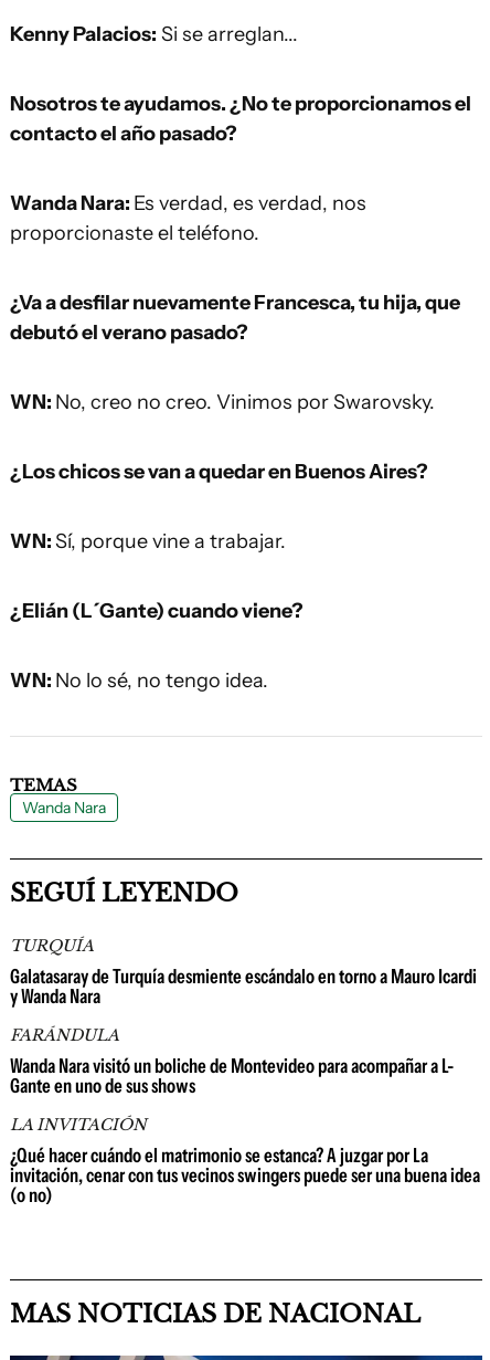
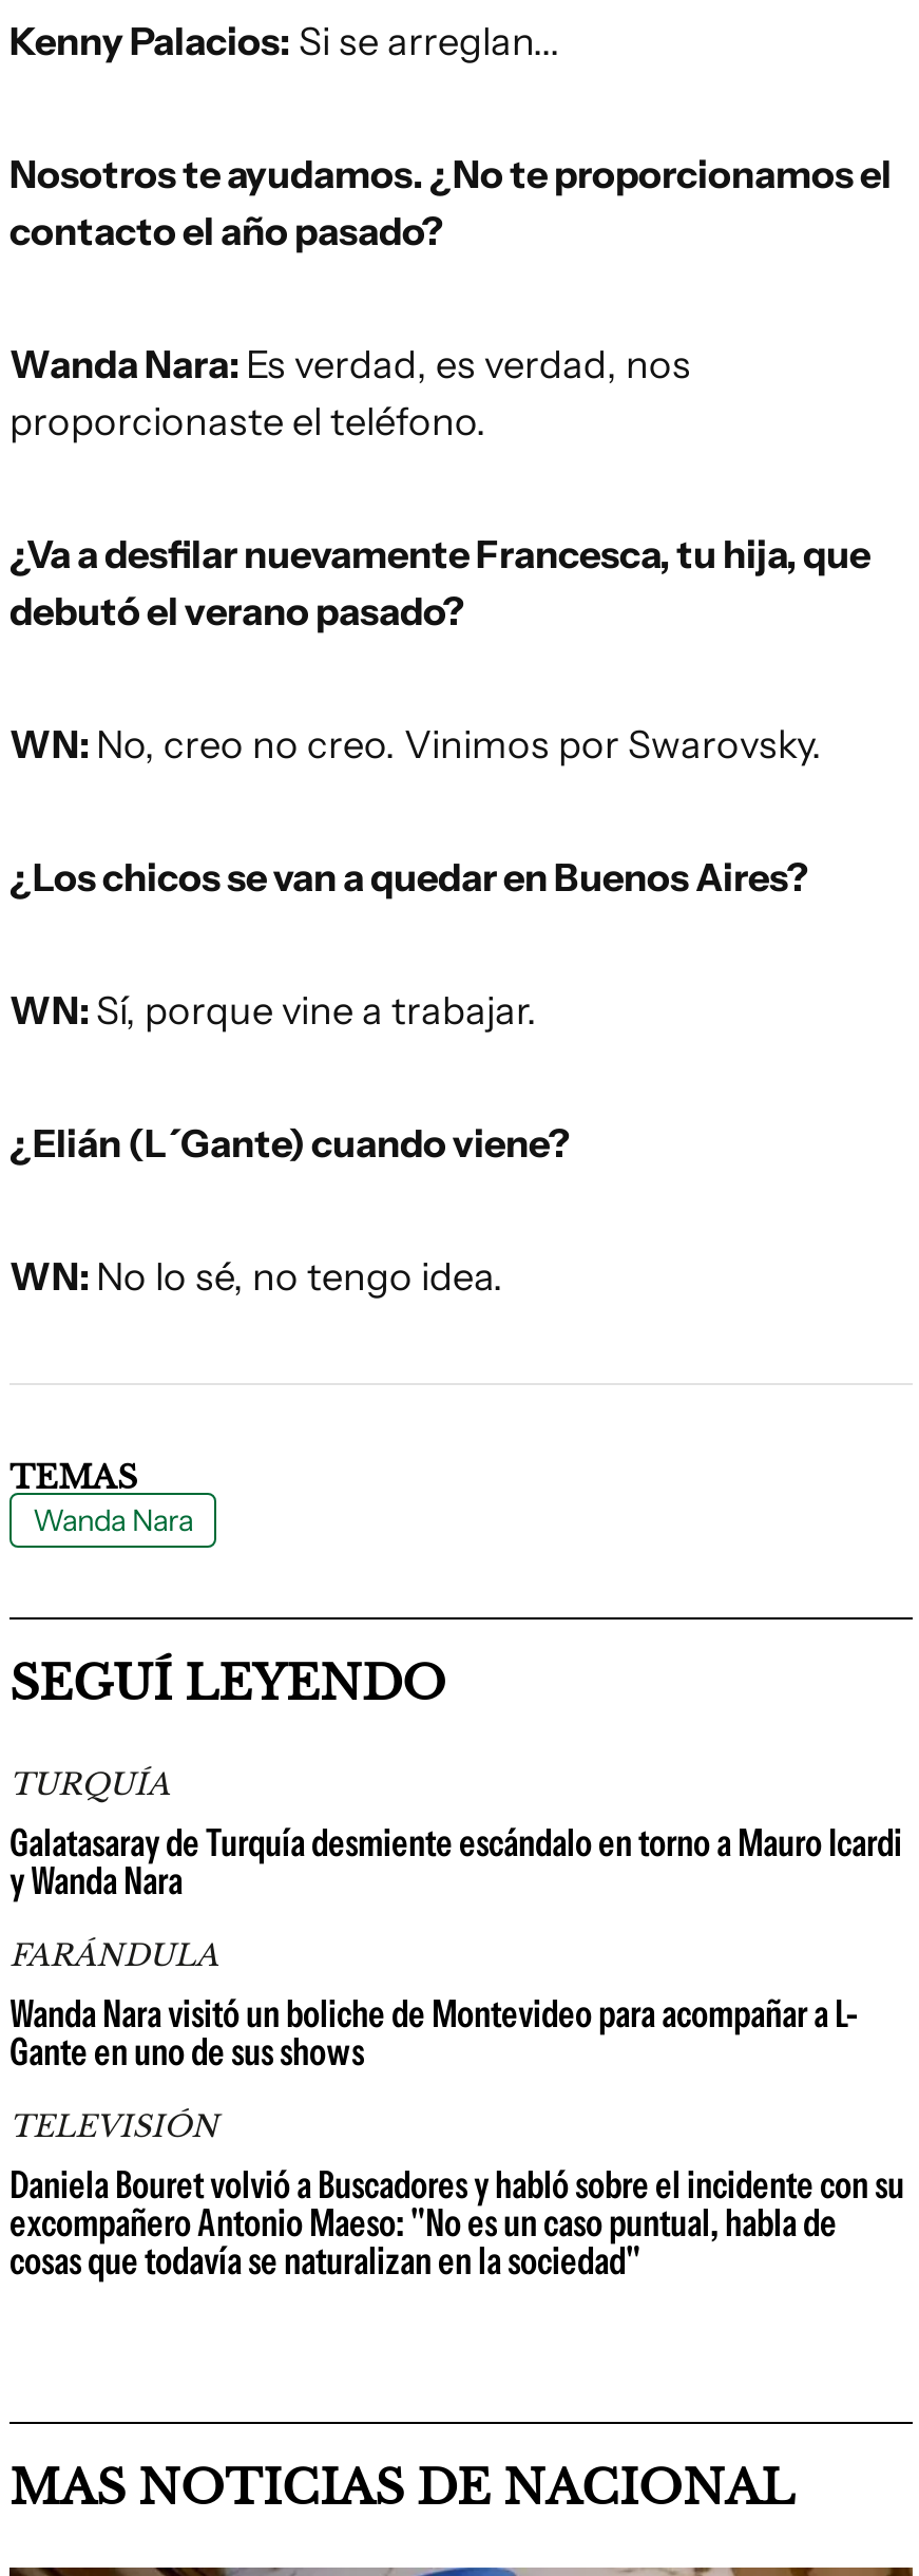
[10,1115,480,1207] LA INVITACIÓN | ¿Qué hacer cuándo el matrimonio se estanca? A juzgar por La | invitación, cenar con tus vecinos swingers puede ser una buena idea | (o no) -> [9,2107,904,2284] TELEVISIÓN | Daniela Bouret volvió a Buscadores y habló sobre el incidente con su | excompañero Antonio Maeso: "No es un caso puntual, habla de | cosas que todavía se naturalizan en la sociedad"

